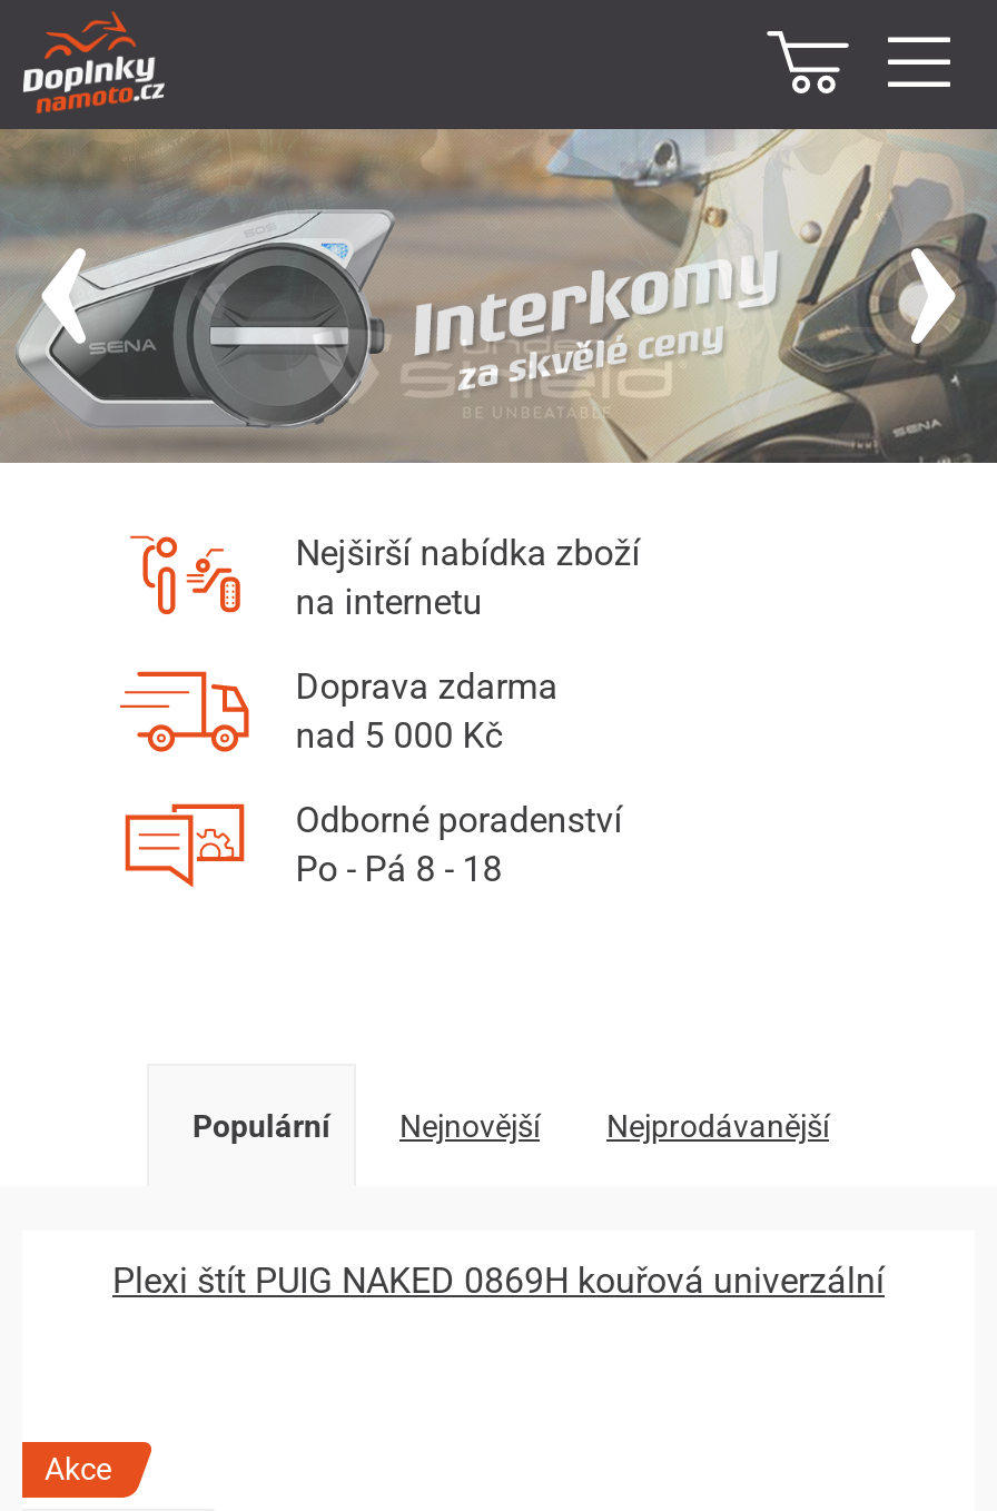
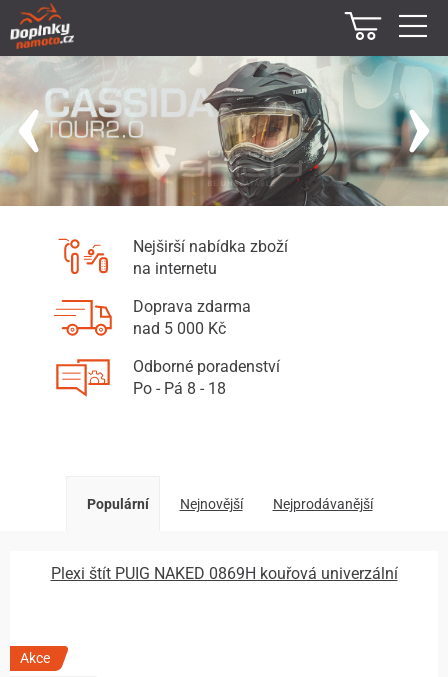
[7,127,990,465] [image] -> [3,55,445,207] [image]

